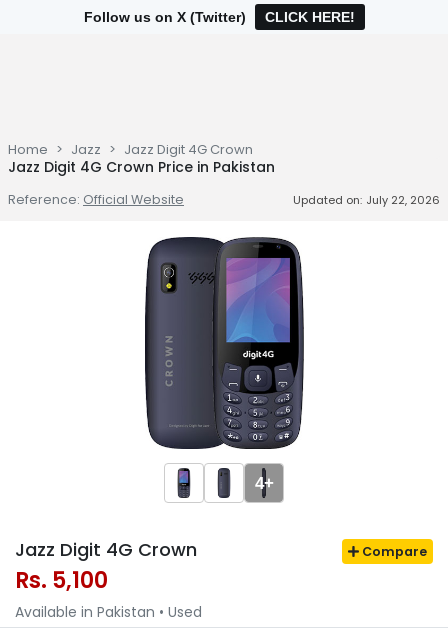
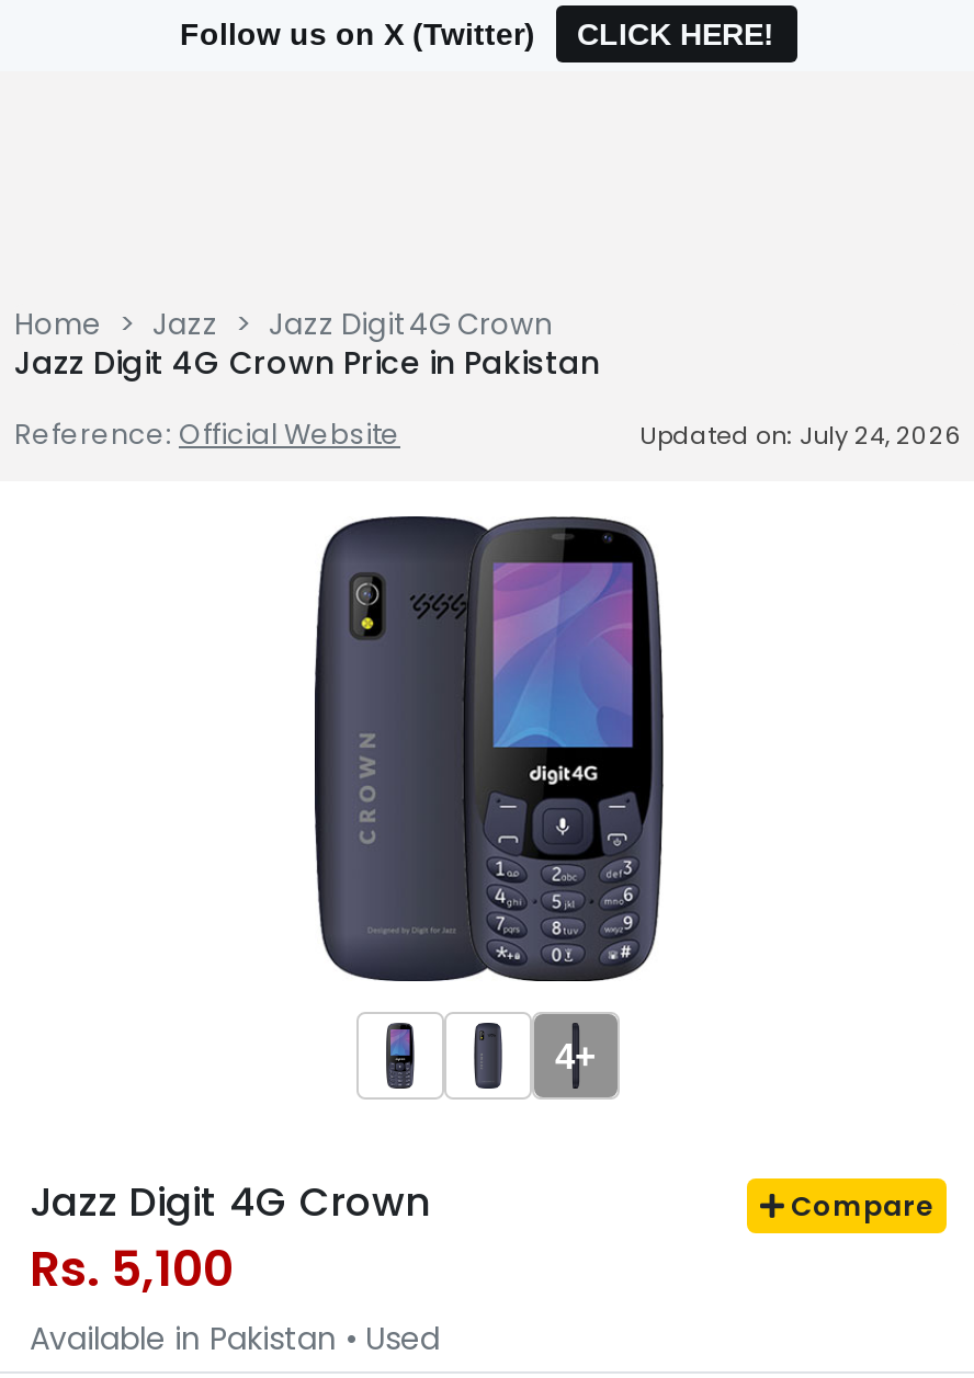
[293,192,440,208] Updated on: July 22, 2026 -> [639,418,962,453] Updated on: July 24, 2026

